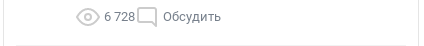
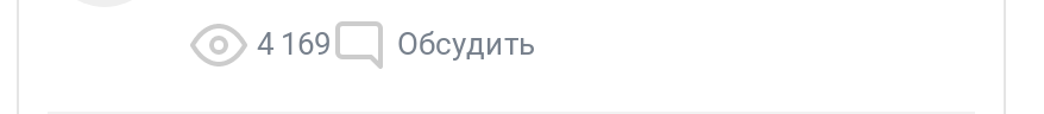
[104,9,221,24] 6 728 Обсудить -> [257,27,535,63] 4 169 Обсудить

